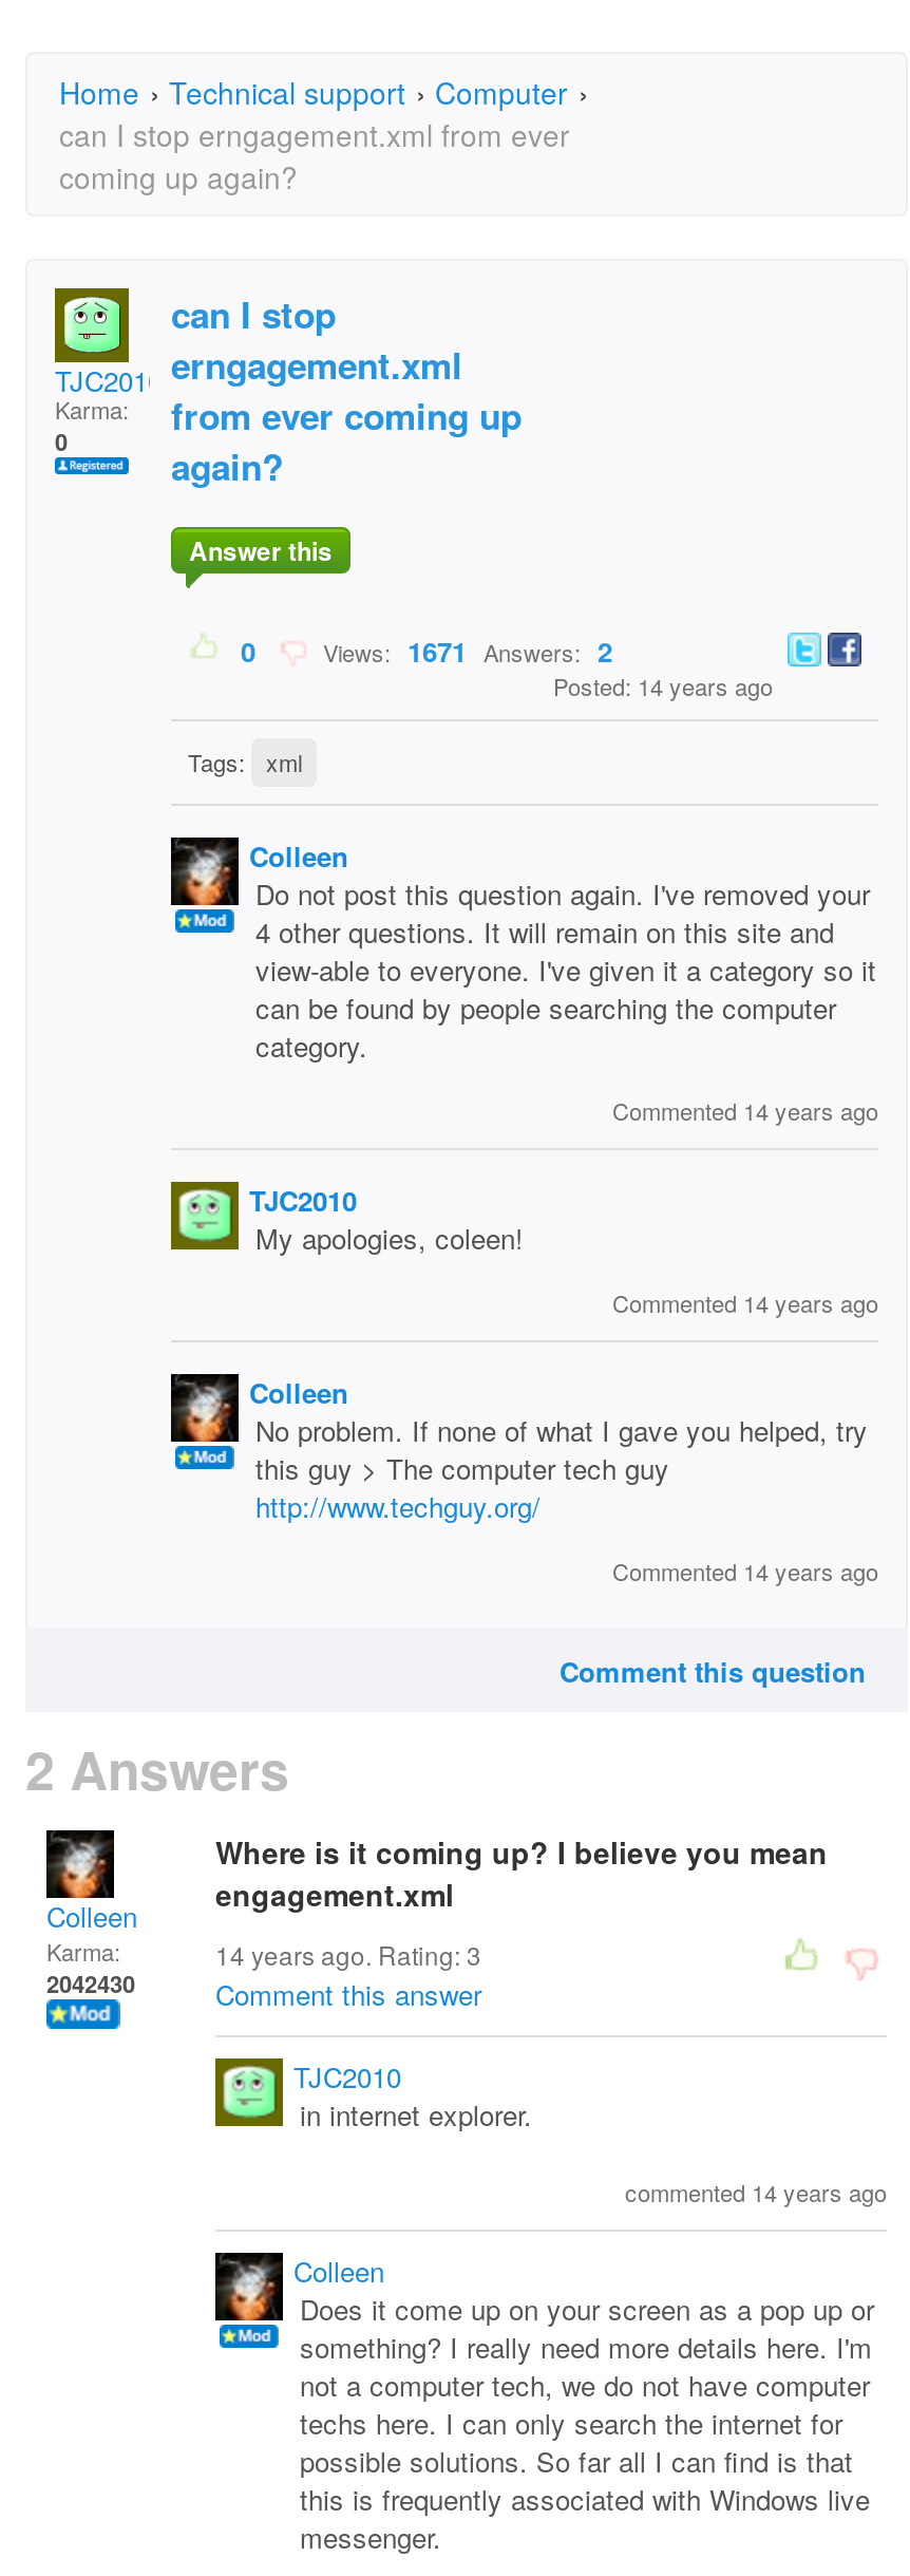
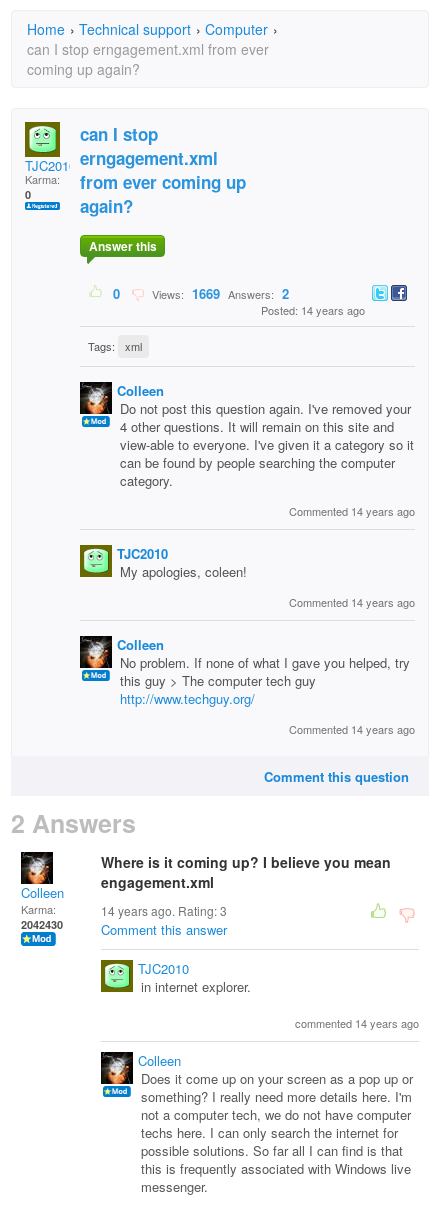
[310,631,612,671] Views: 1671 Answers: 2 -> [146,284,289,303] Views: 1669 Answers: 2

